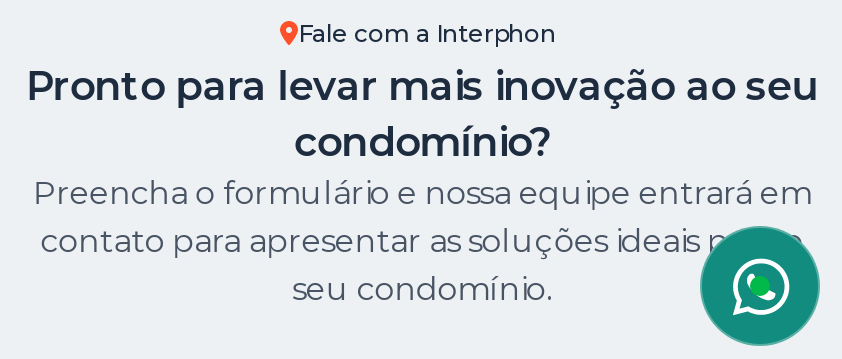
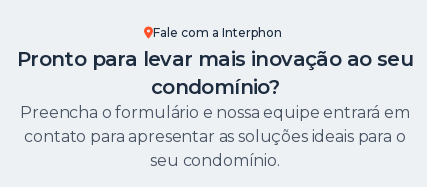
[698,250,822,348] [image] -> none

